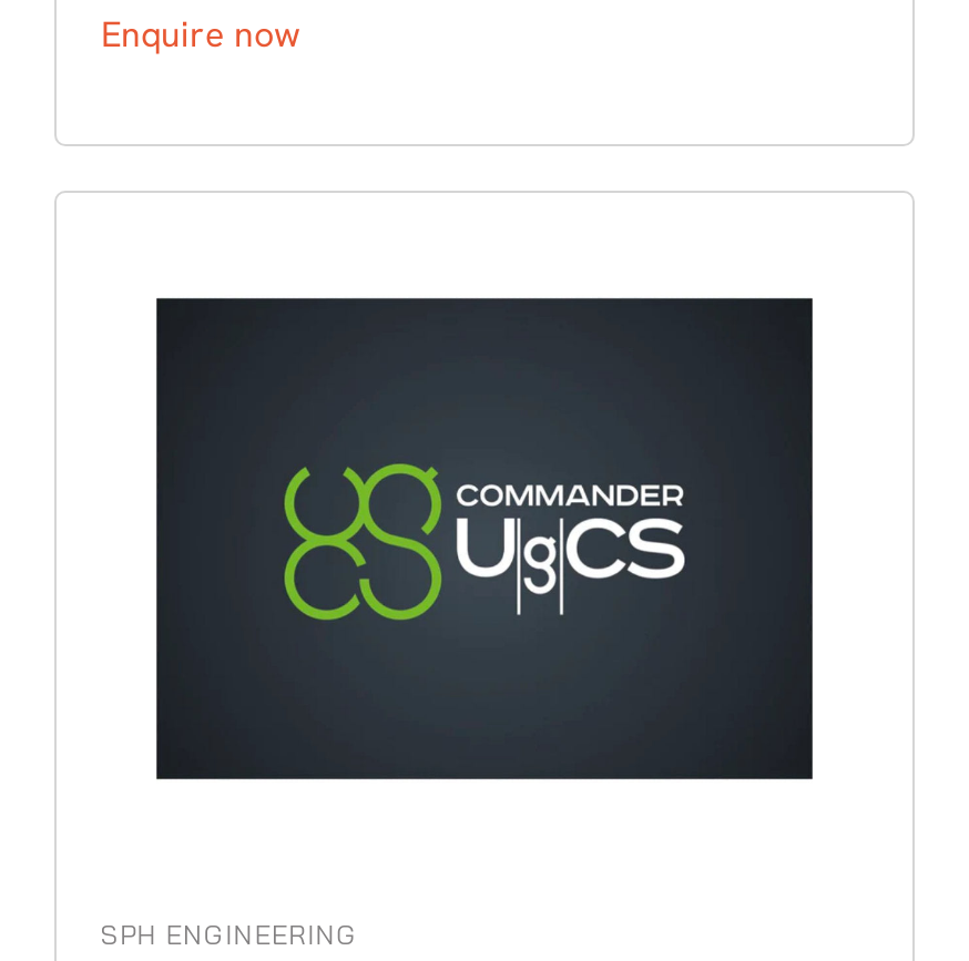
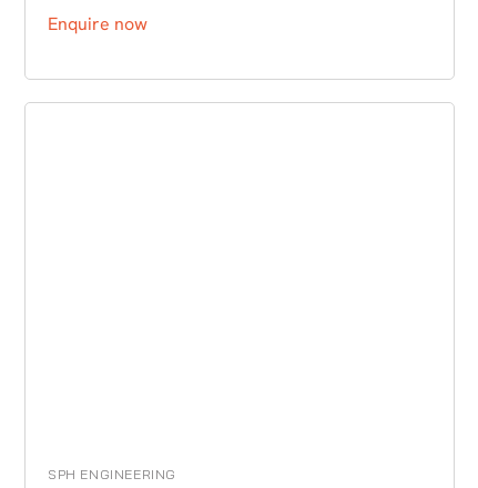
[154,295,815,783] [image] -> none

